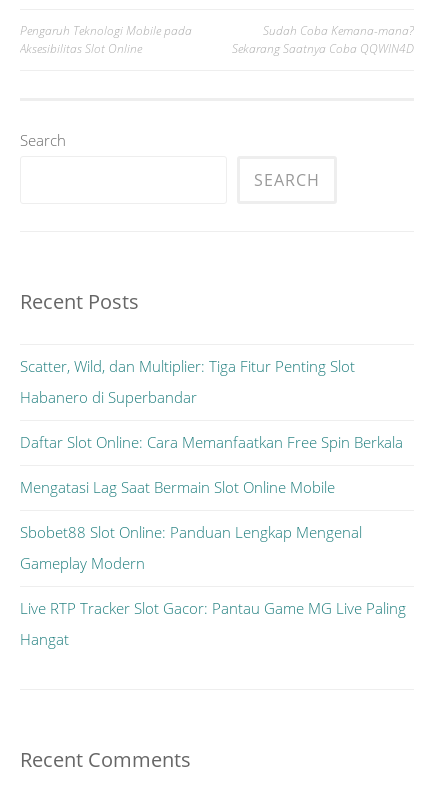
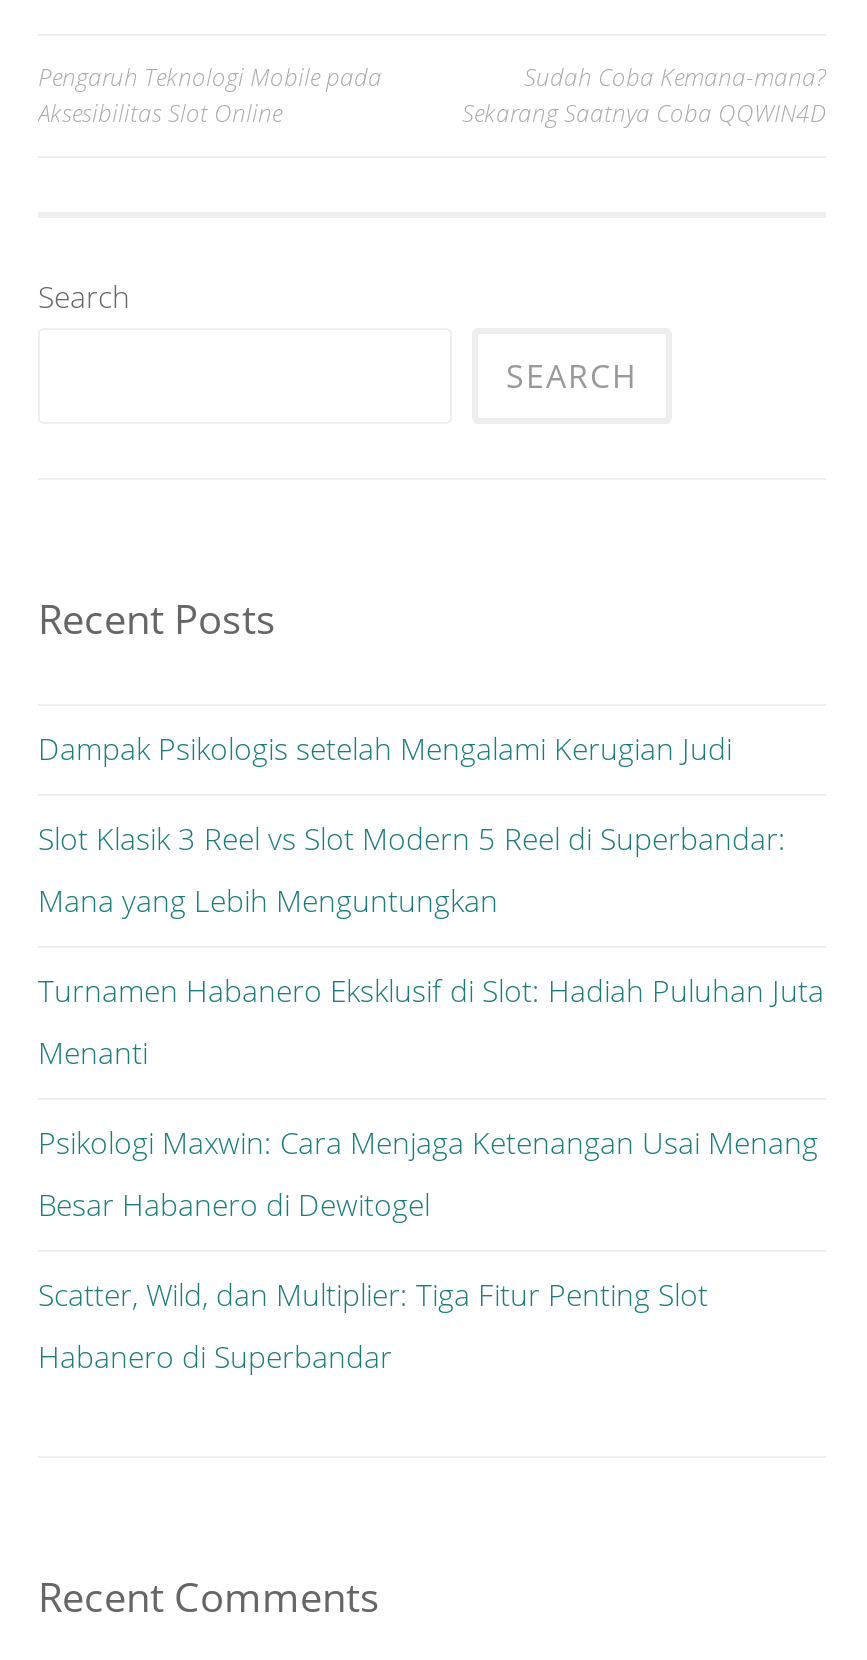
none -> [38,728,824,1224] Dampak Psikologis setelah Mengalami Kerugian Judi | Slot Klasik 3 Reel vs Slot Modern 5 Reel di Superbandar: | Mana yang Lebih Menguntungkan | Turnamen Habanero Eksklusif di Slot: Hadiah Puluhan Juta | Menanti | Psikologi Maxwin: Cara Menjaga Ketenangan Usai Menang | Besar Habanero di Dewitogel
moved [20,356,355,407] -> [38,1274,708,1376]: Scatter, Wild, dan Multiplier: Tiga Fitur Penting Slot | Habanero di Superbandar
[20,432,406,649] Daftar Slot Online: Cara Memanfaatkan Free Spin Berkala | Mengatasi Lag Saat Bermain Slot Online Mobile | Sbobet88 Slot Online: Panduan Lengkap Mengenal | Gameplay Modern | Live RTP Tracker Slot Gacor: Pantau Game MG Live Paling | Hangat -> none

